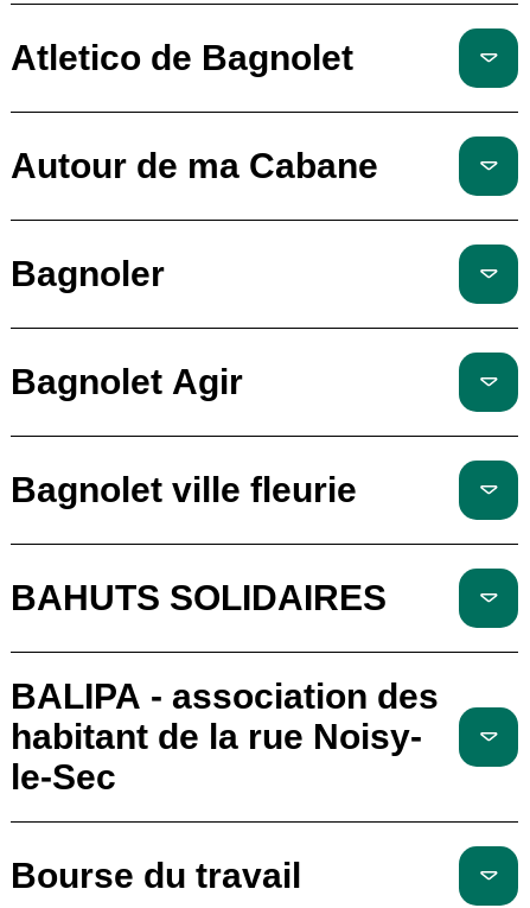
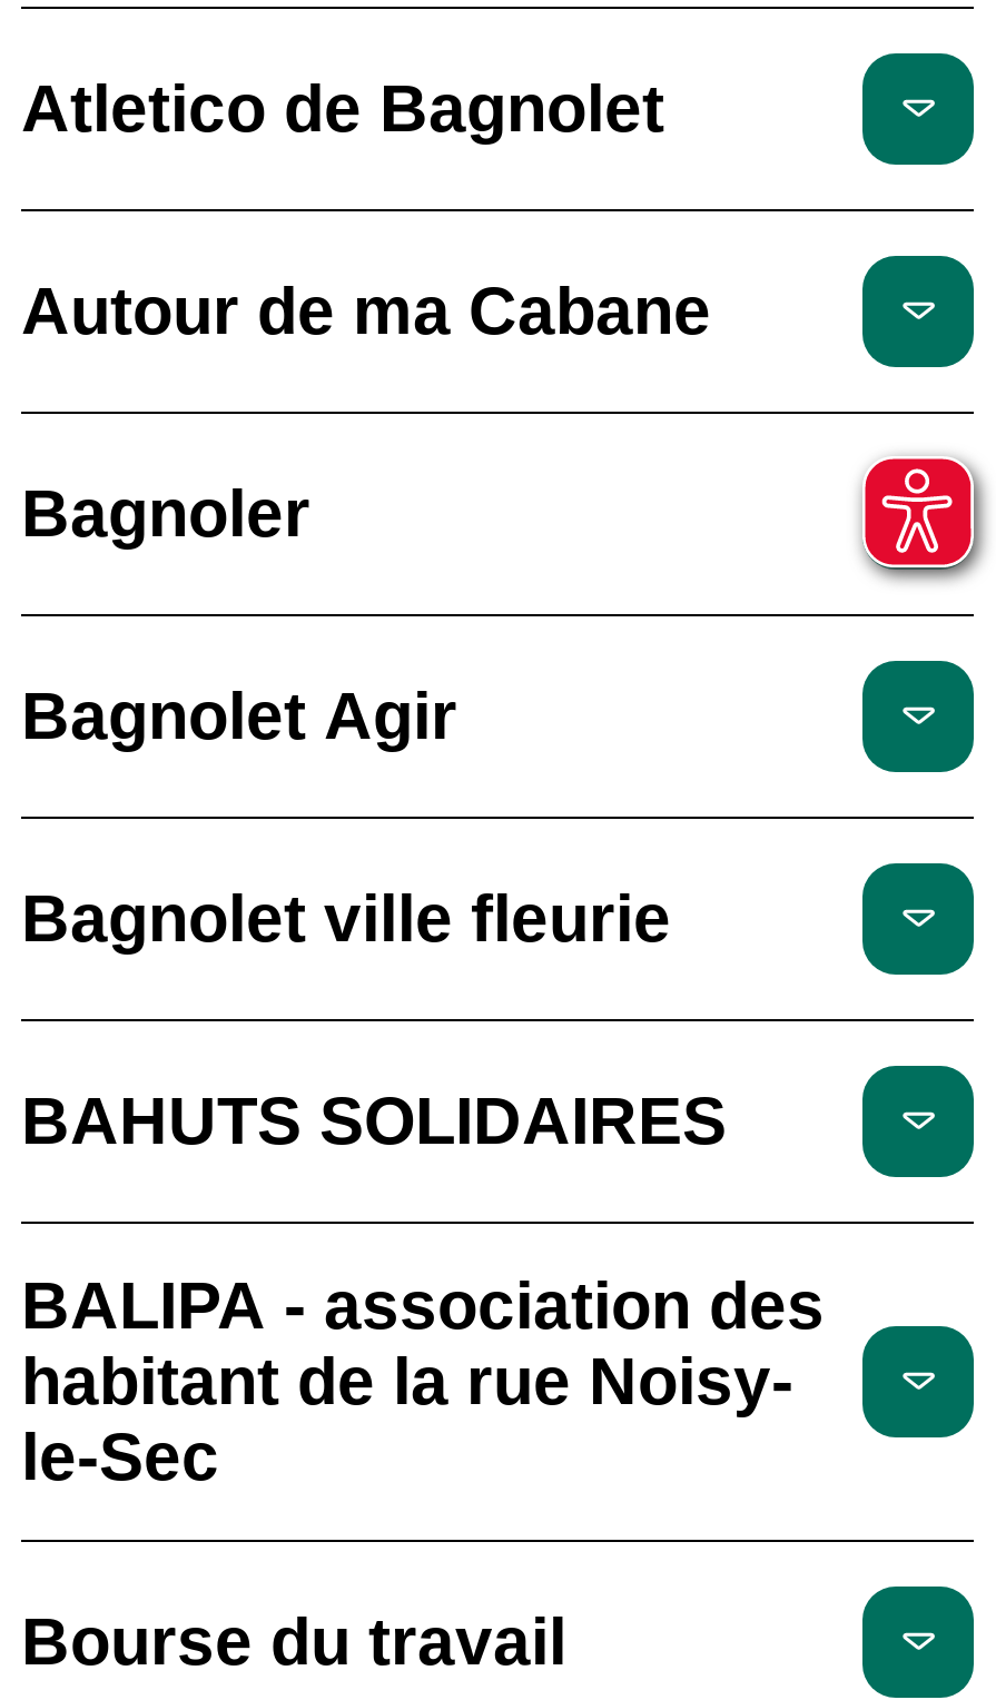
[458,243,524,310] [image] -> [862,456,987,583] [image]

